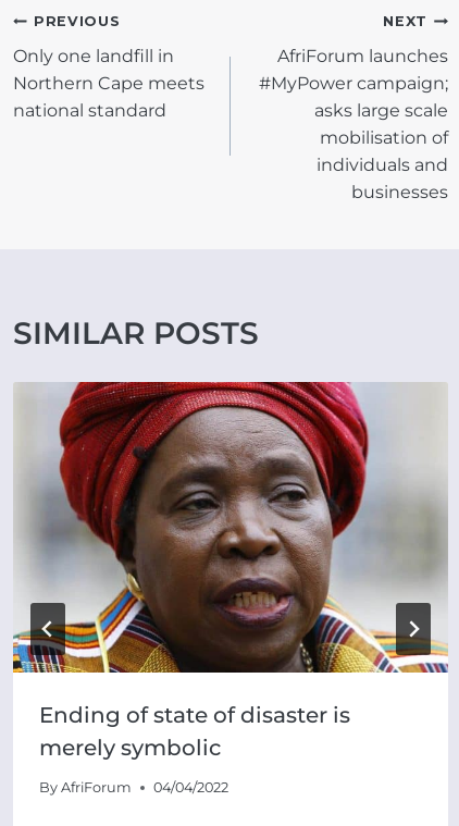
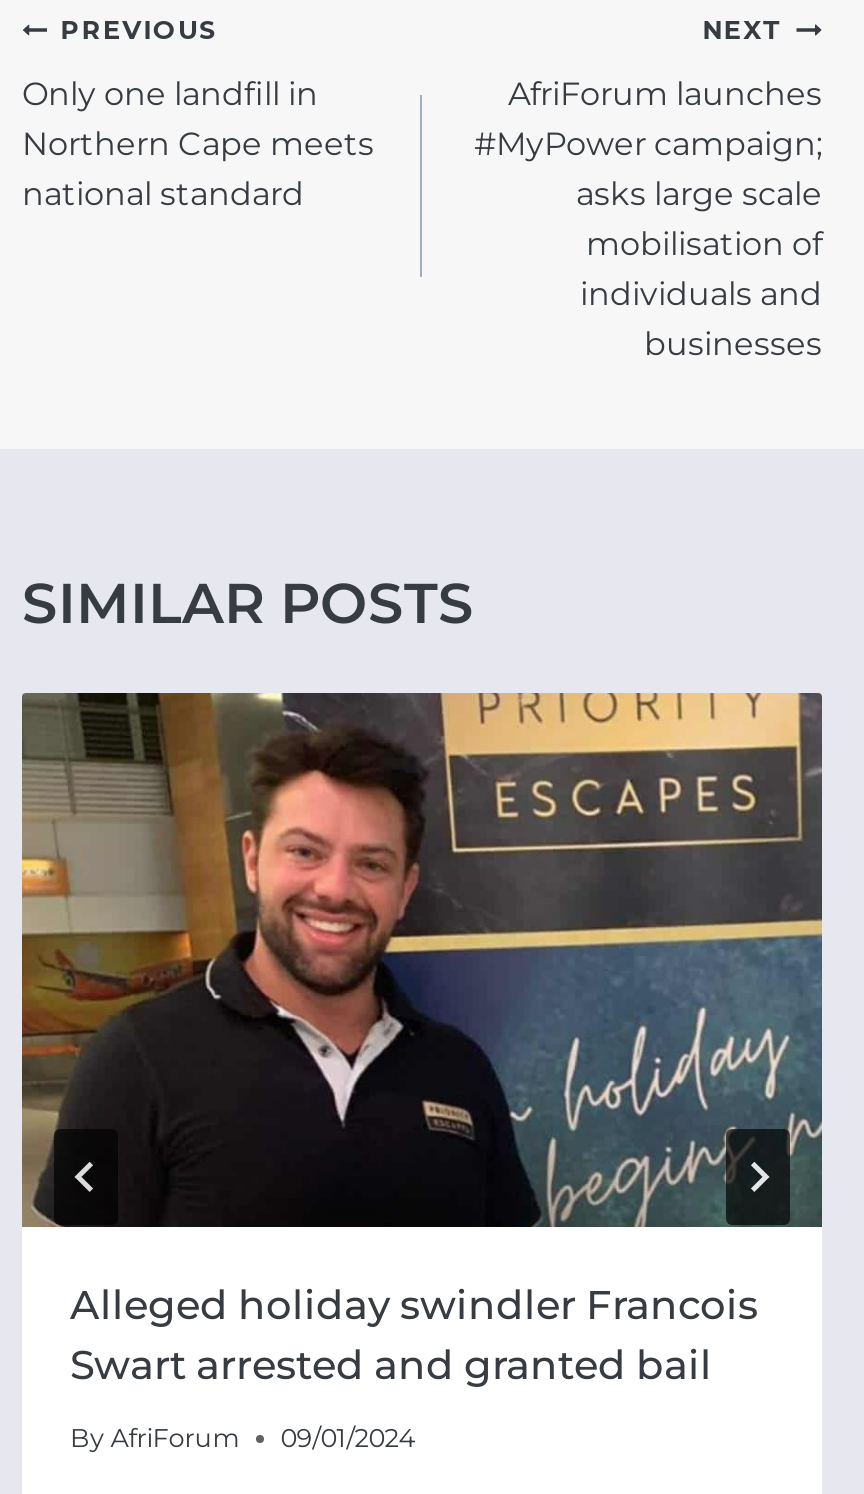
[12,381,448,760] [image] | Ending of state of disaster is | merely symbolic -> [20,691,824,1388] [image] | Alleged holiday swindler Francois | Swart arrested and granted bail
[39,780,229,796] By AfriForum 04/04/2022 -> [70,1424,414,1454] By AfriForum 09/01/2024

